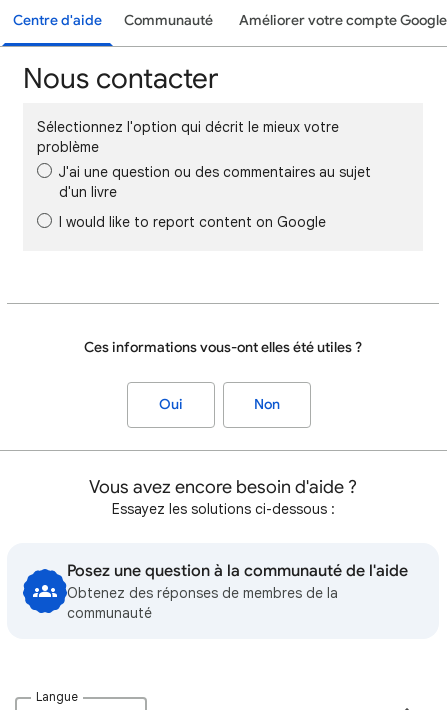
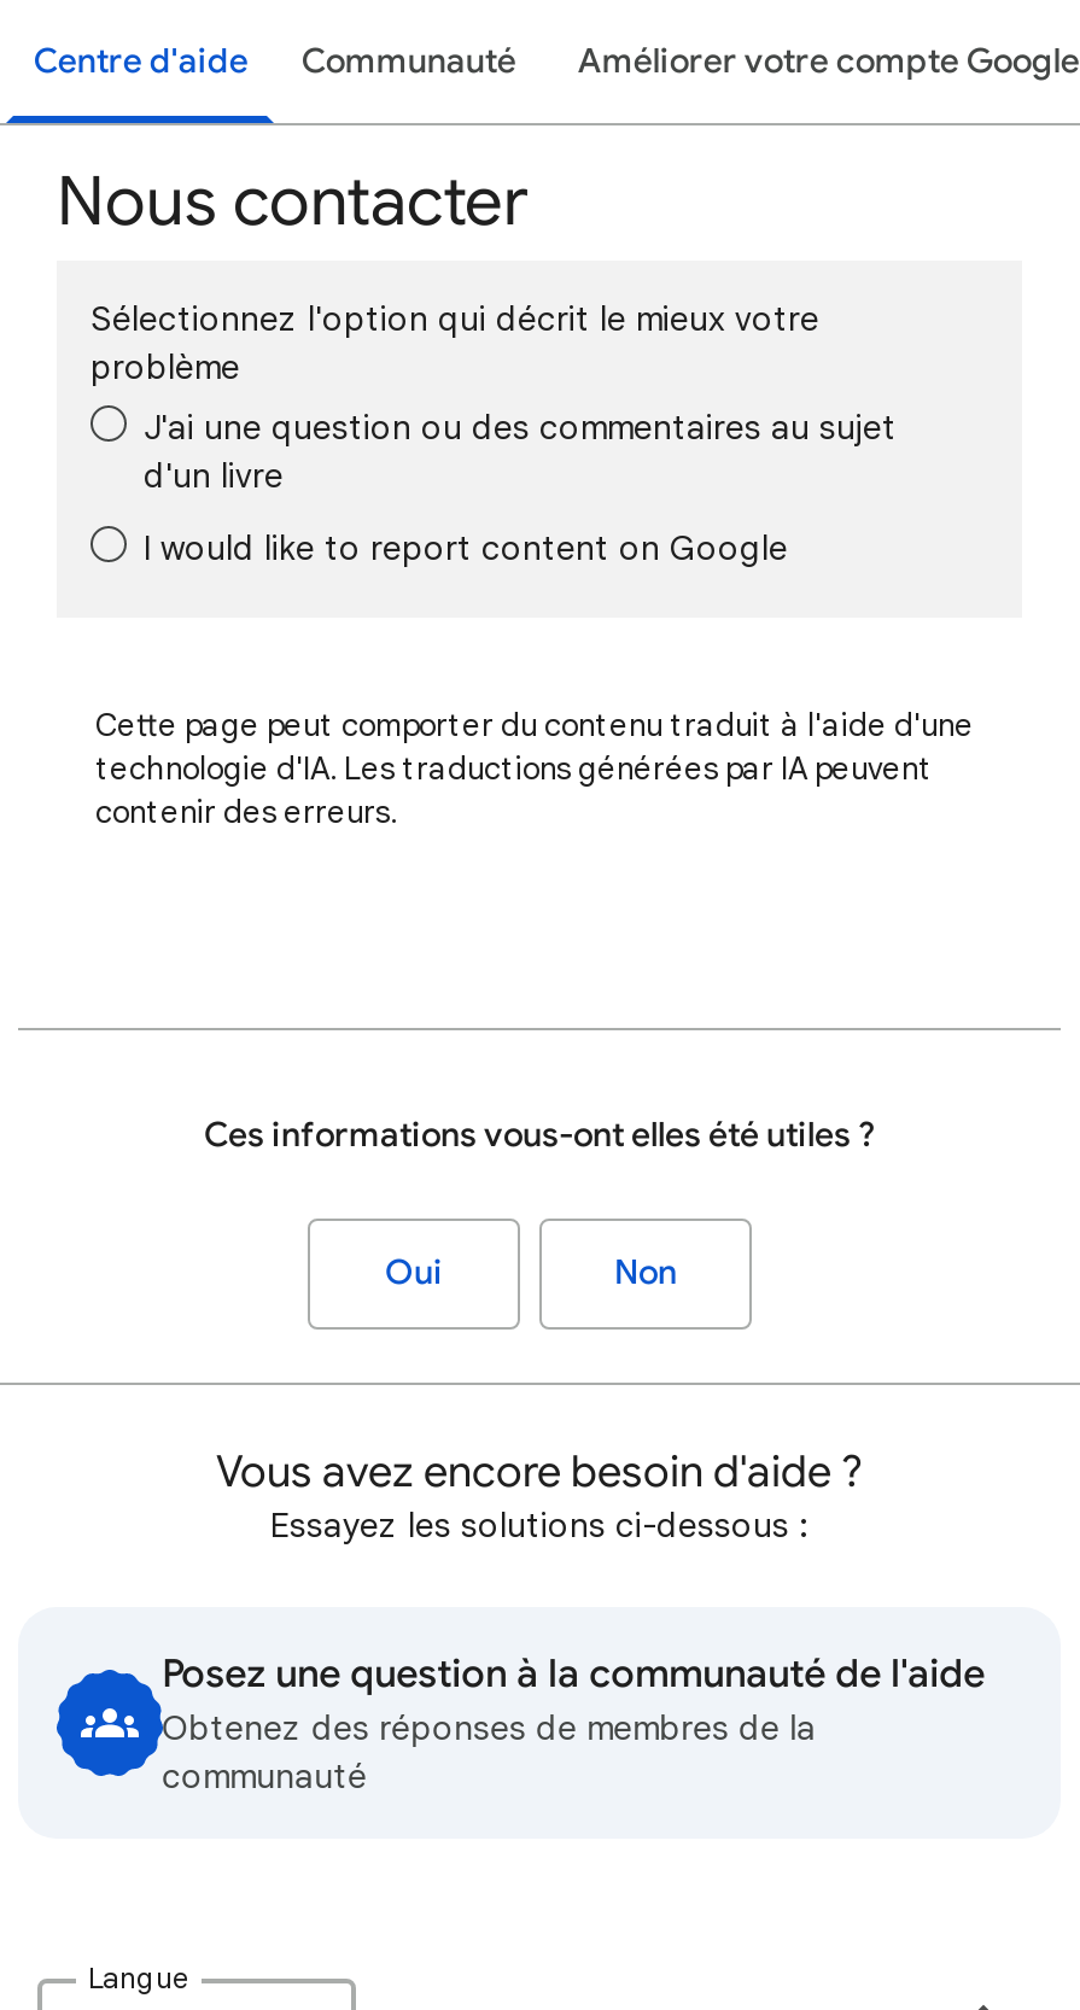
none -> [95,705,974,832] Cette page peut comporter du contenu traduit à l'aide d'une | technologie d'IA. Les traductions générées par IA peuvent | contenir des erreurs.

